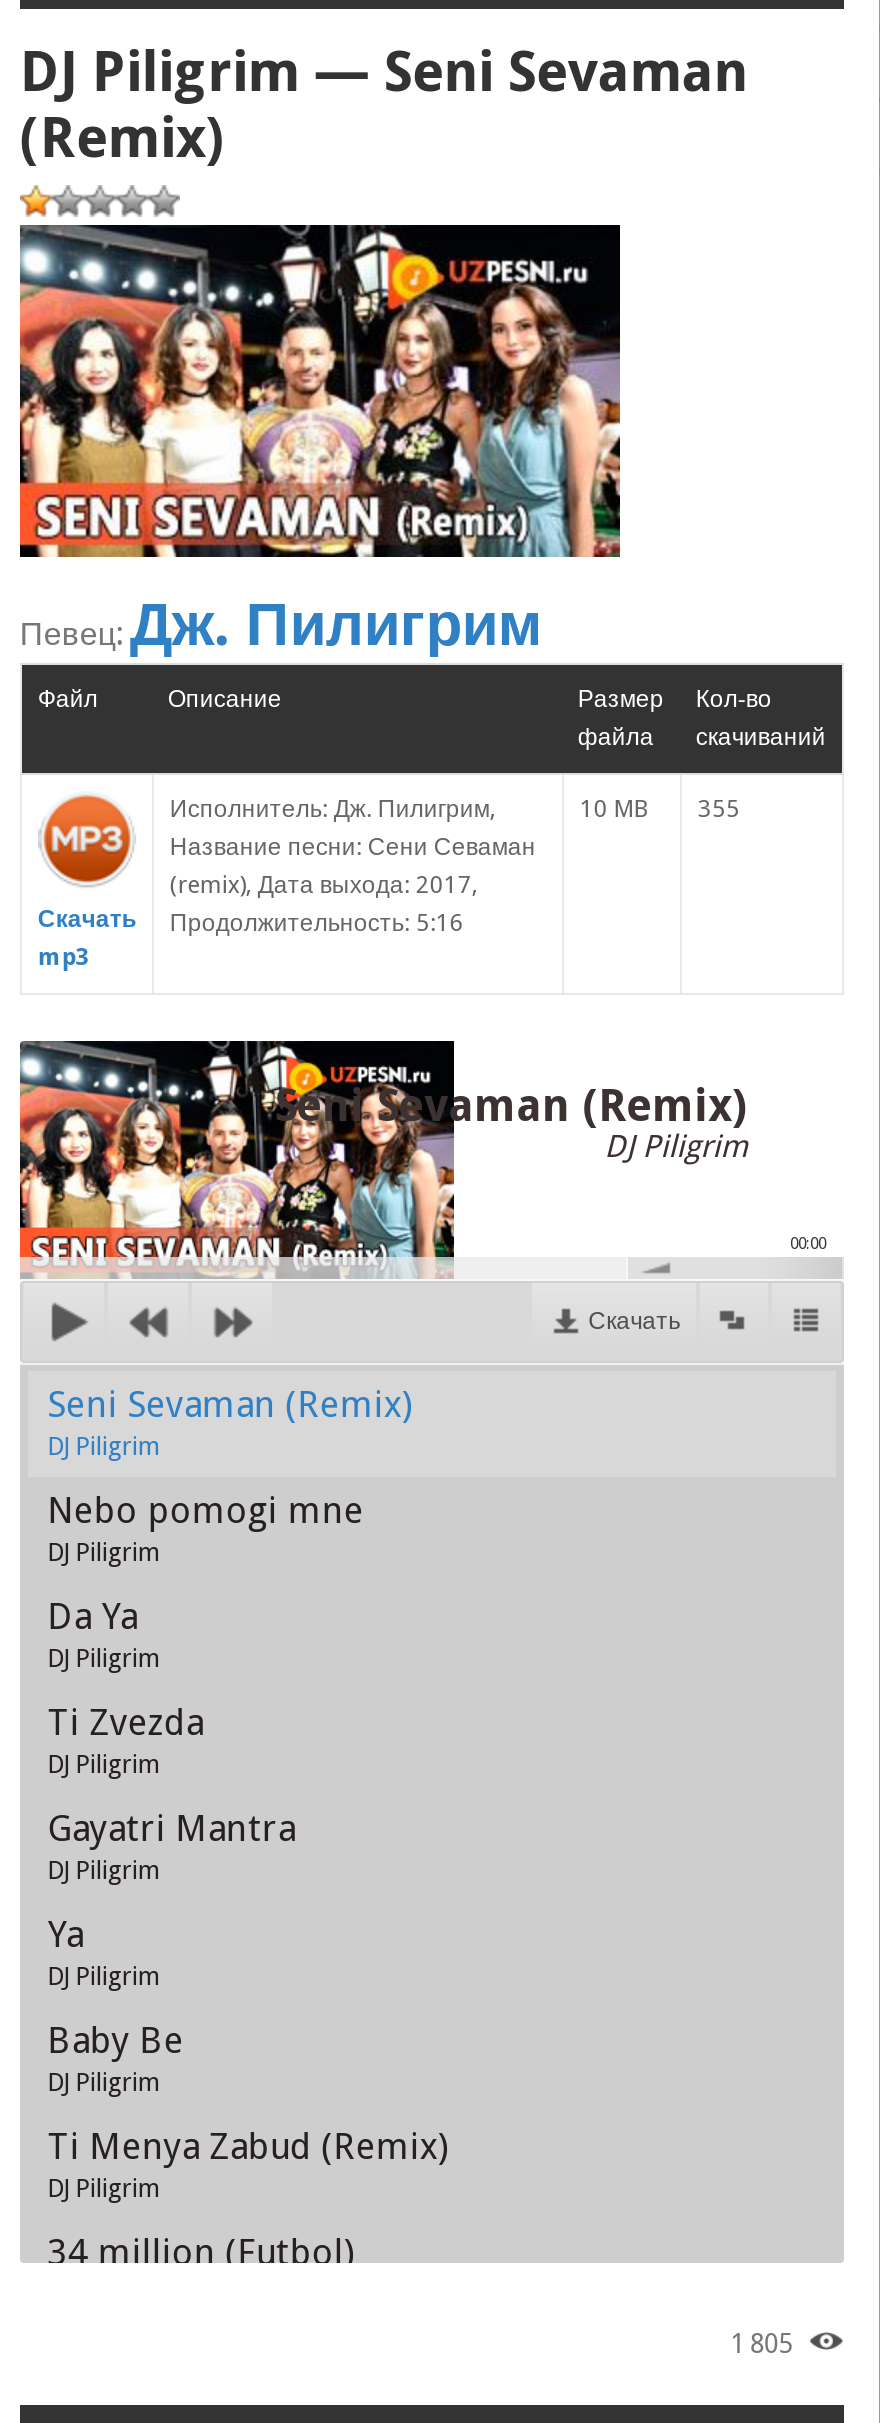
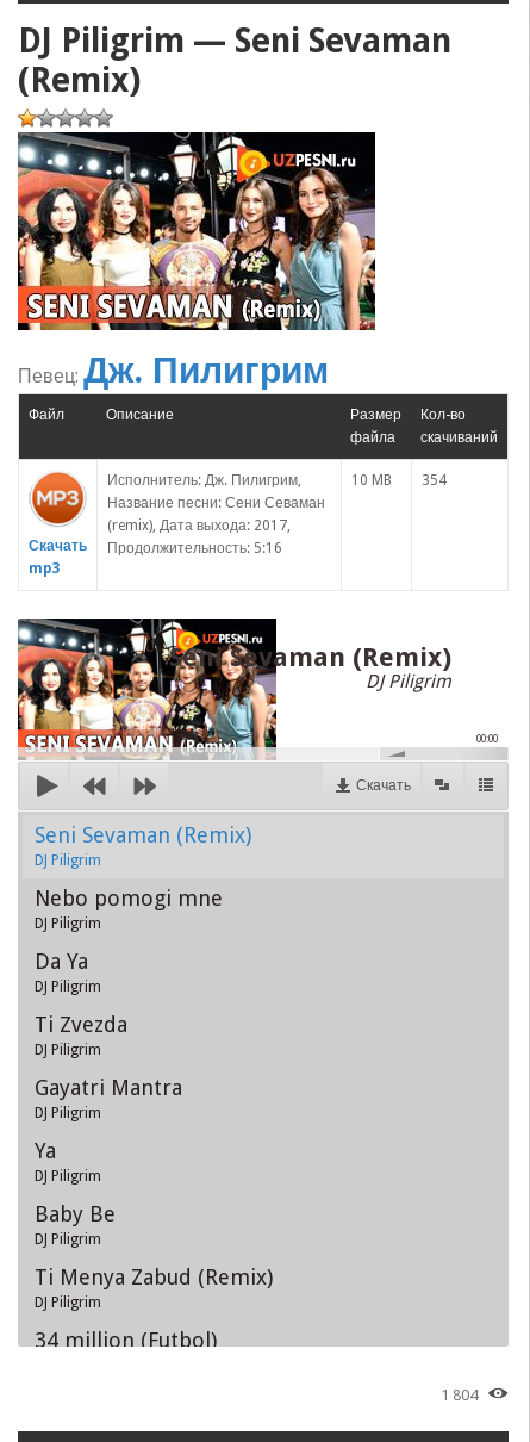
[580,795,740,823] 10 MB 355 -> [351,472,447,489] 10 MB 354
[730,2329,792,2359] 1 805 -> [441,1386,478,1404] 1 804

